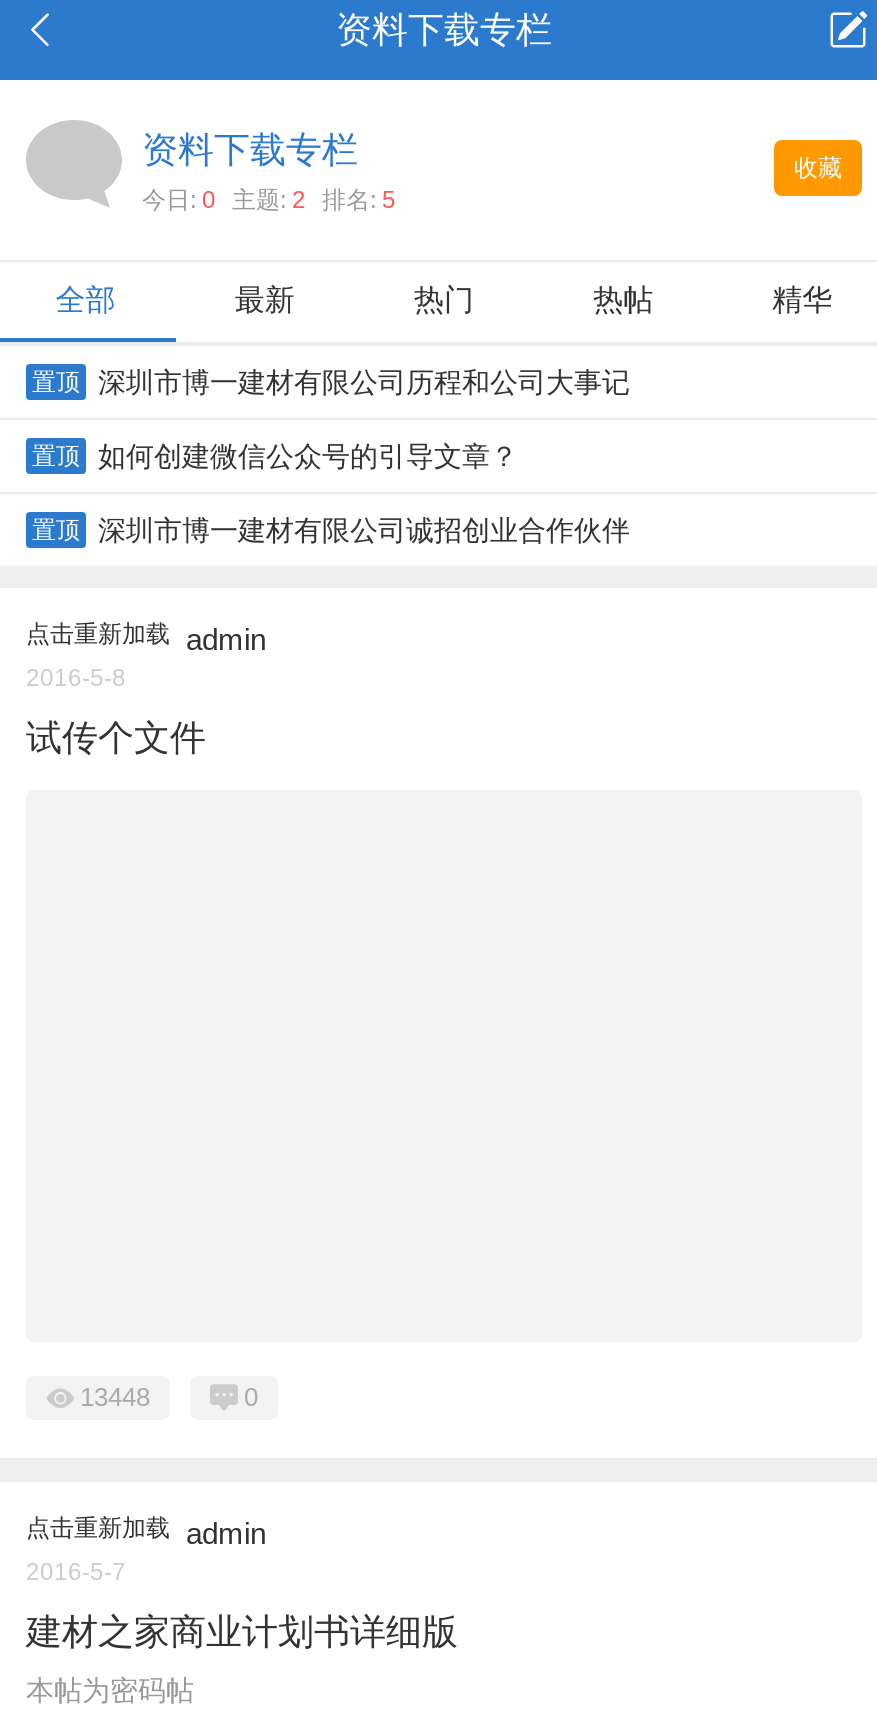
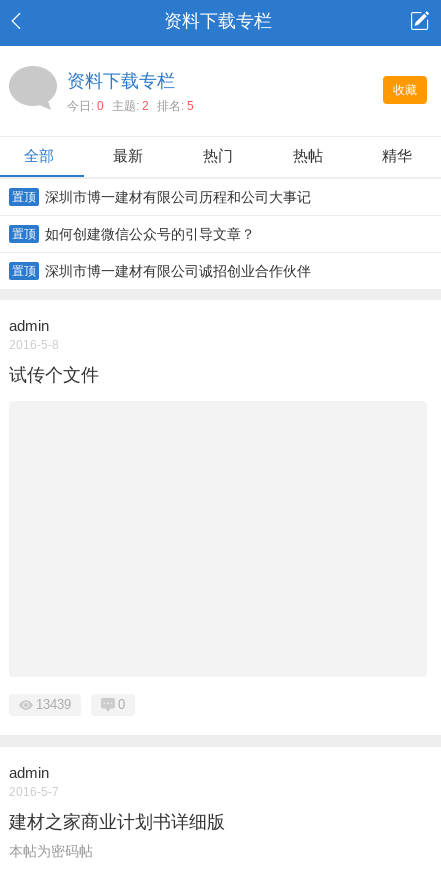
[26,620,266,656] 点击重新加载 admin -> [9,317,49,334] admin
[80,1382,150,1412] 13448 -> [36,697,71,712] 13439
[26,1514,266,1550] 点击重新加载 admin -> [9,764,49,781] admin

